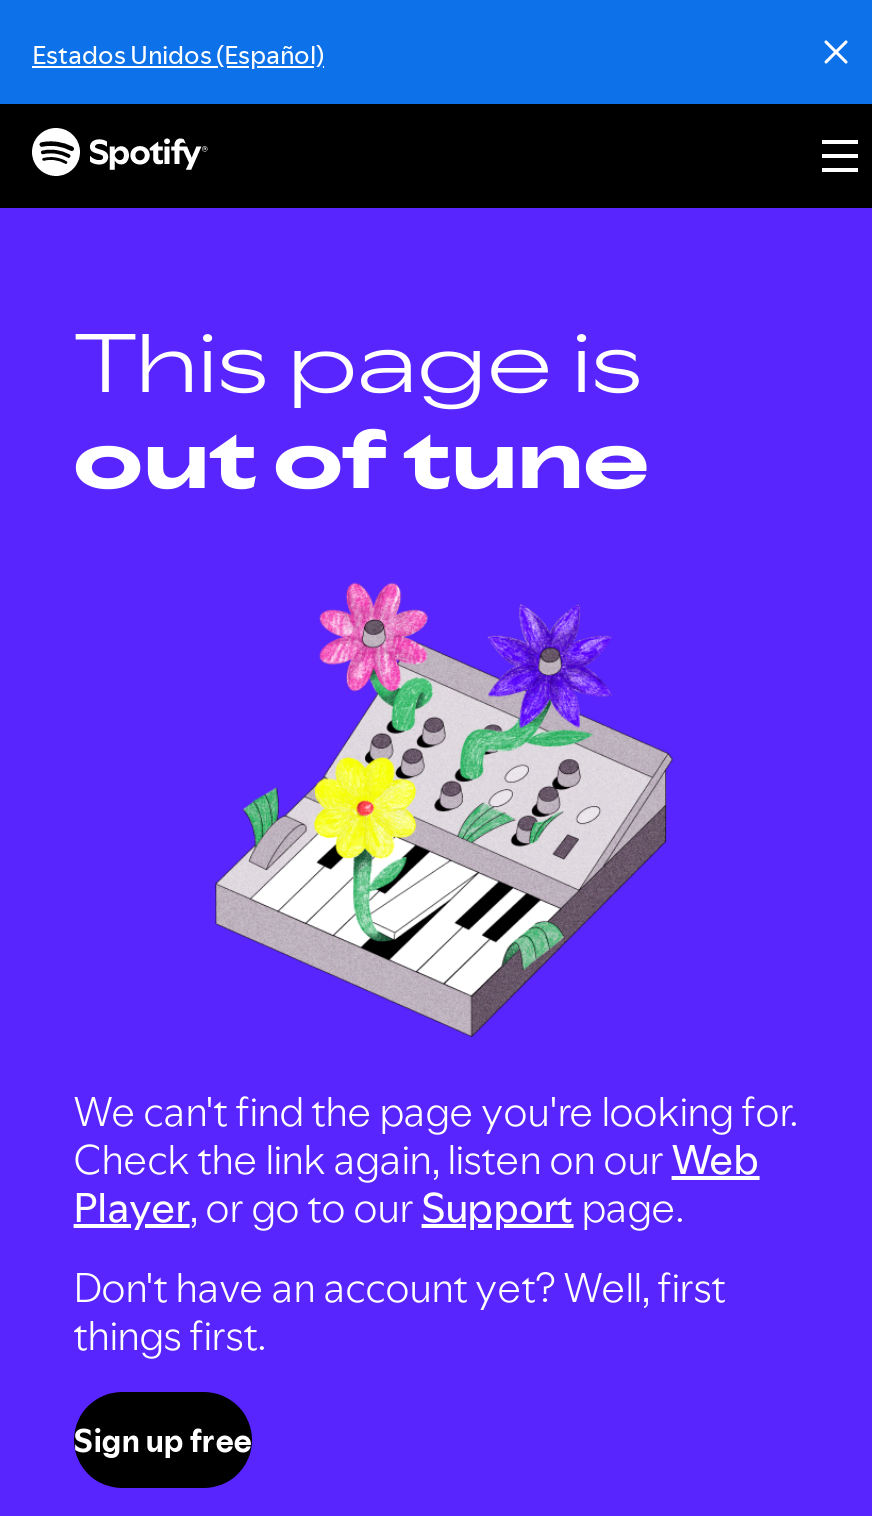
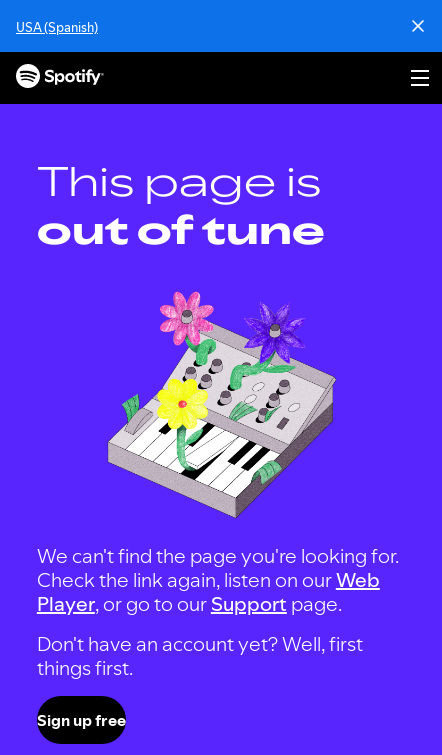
[32,36,324,72] Estados Unidos (Español) -> [16,18,98,36] USA (Spanish)

